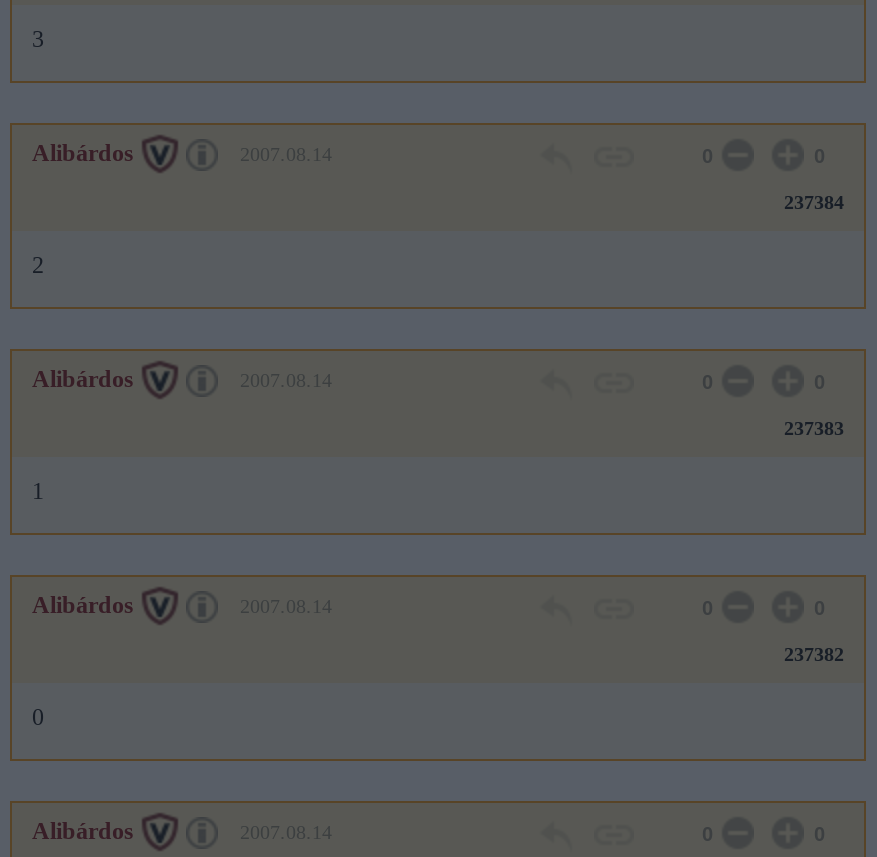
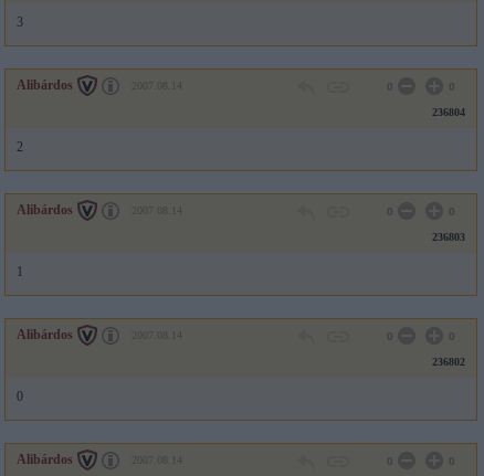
[784,191,844,213] 237384 -> [432,106,465,118] 236804
[784,417,844,439] 237383 -> [432,231,465,243] 236803
[784,643,844,665] 237382 -> [432,356,465,368] 236802

